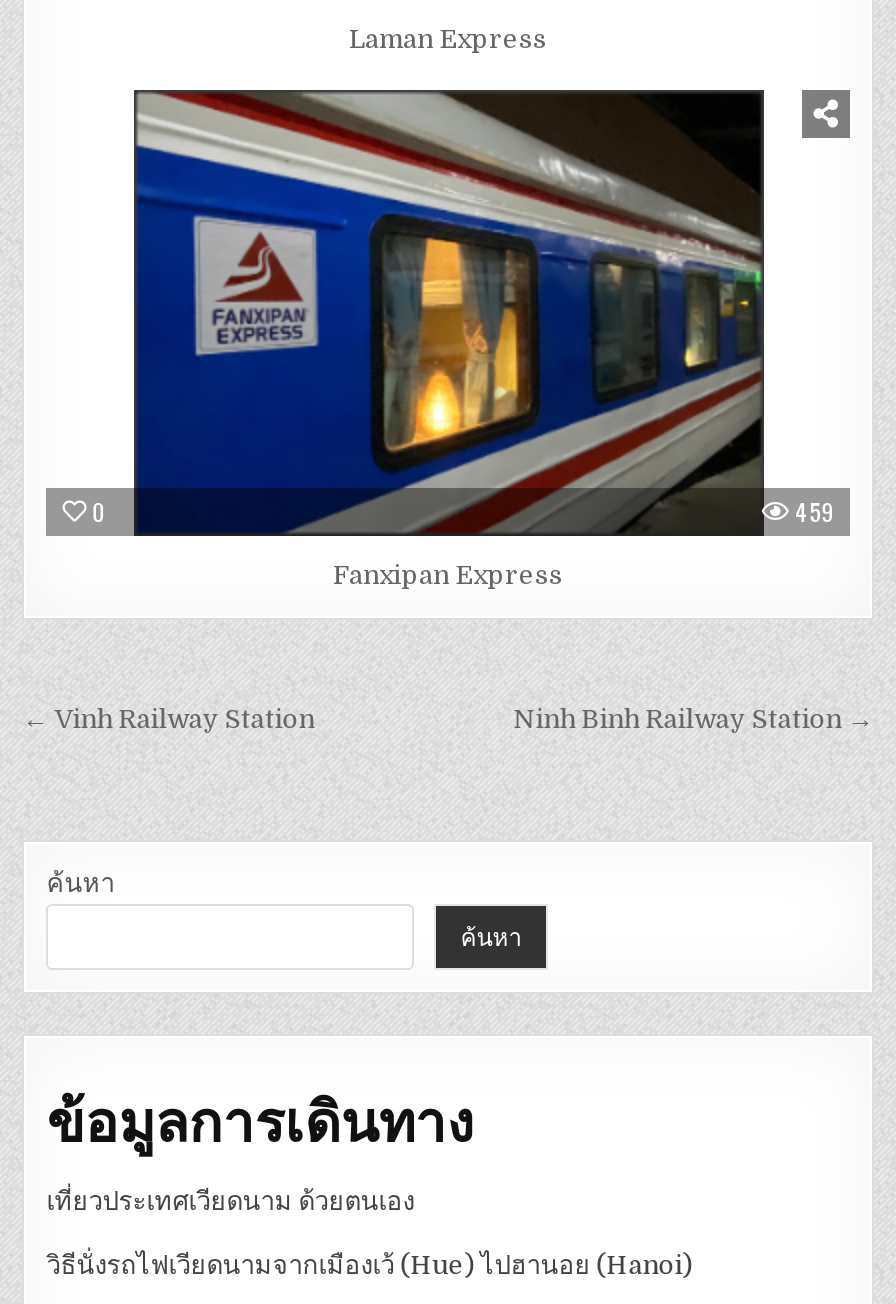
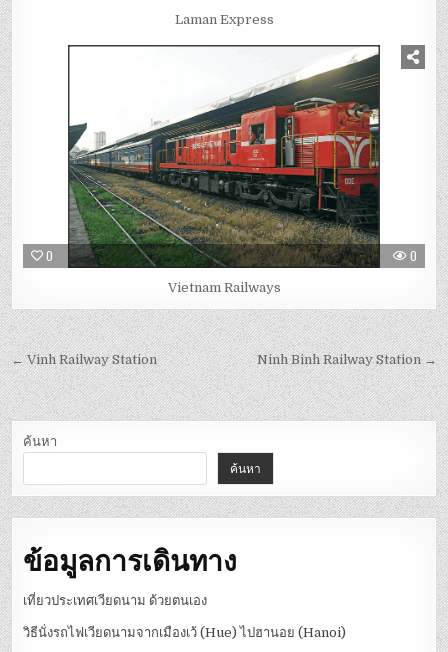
[134,90,766,590] [image] | Fanxipan Express -> [68,45,382,295] [image] | Vietnam Railways
[796,494,834,528] 459 -> [410,247,417,264] 0

